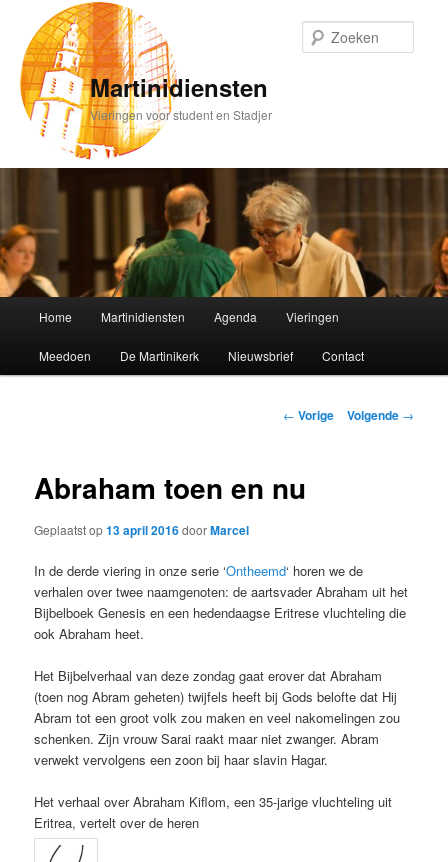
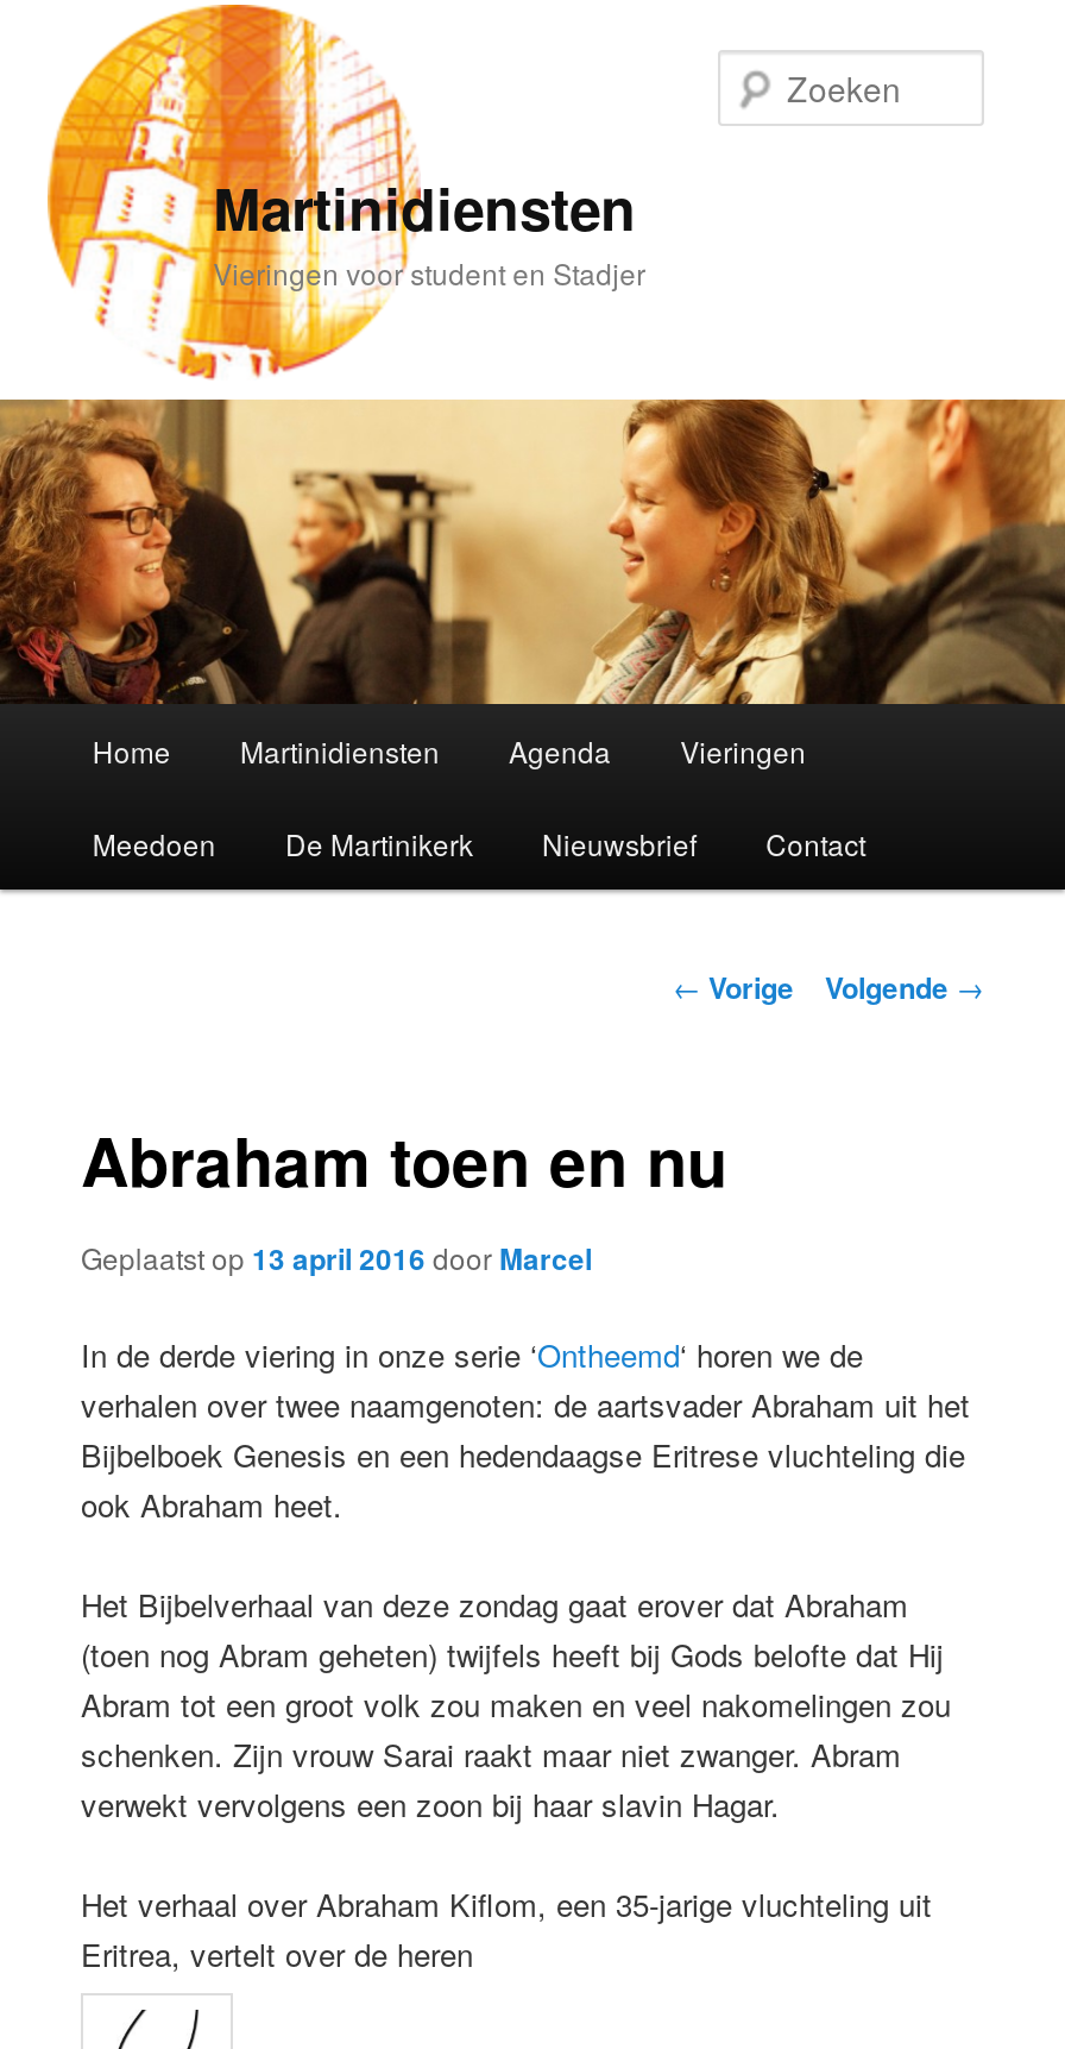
[3,167,445,298] [image] -> [7,397,1058,706] [image]

